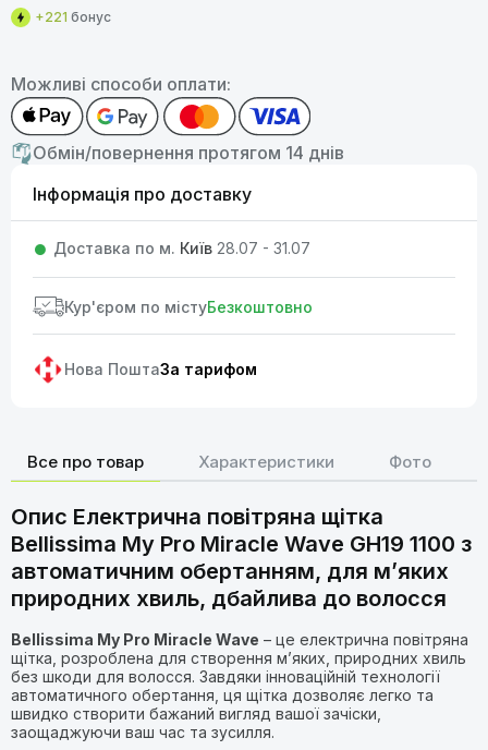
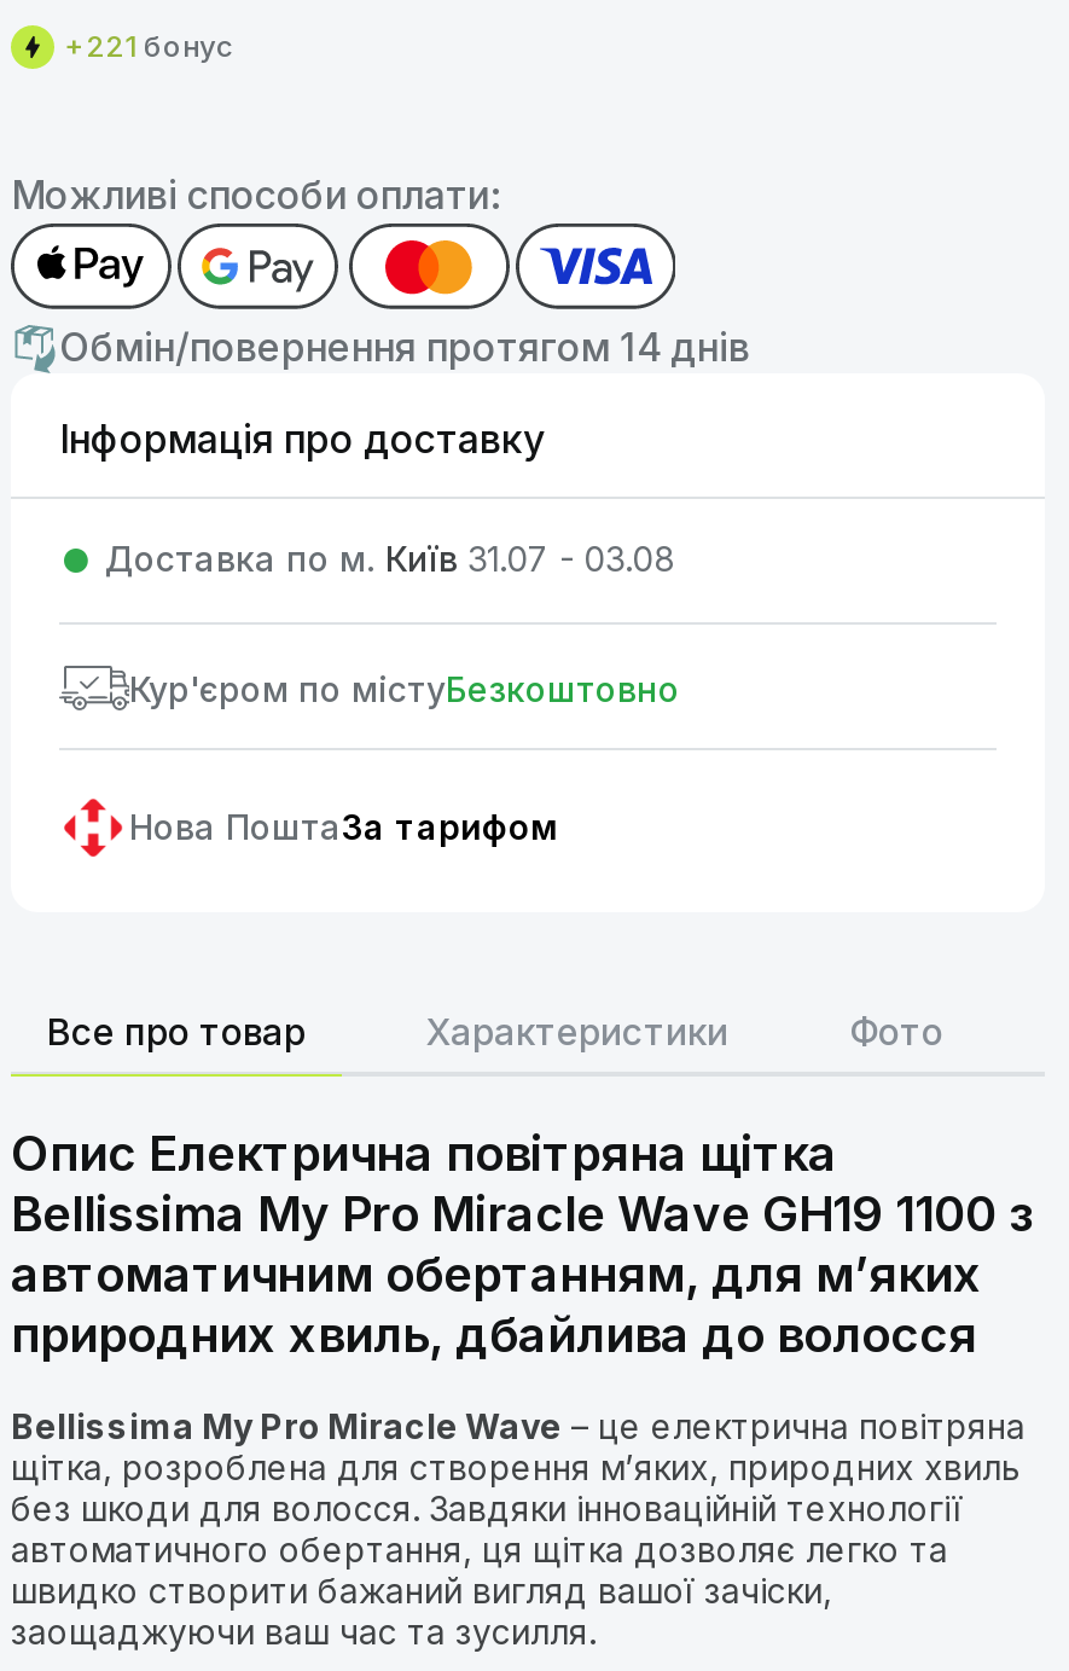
[53,239,310,257] Доставка по м. Київ 28.07 - 31.07 -> [105,537,675,578] Доставка по м. Київ 31.07 - 03.08

